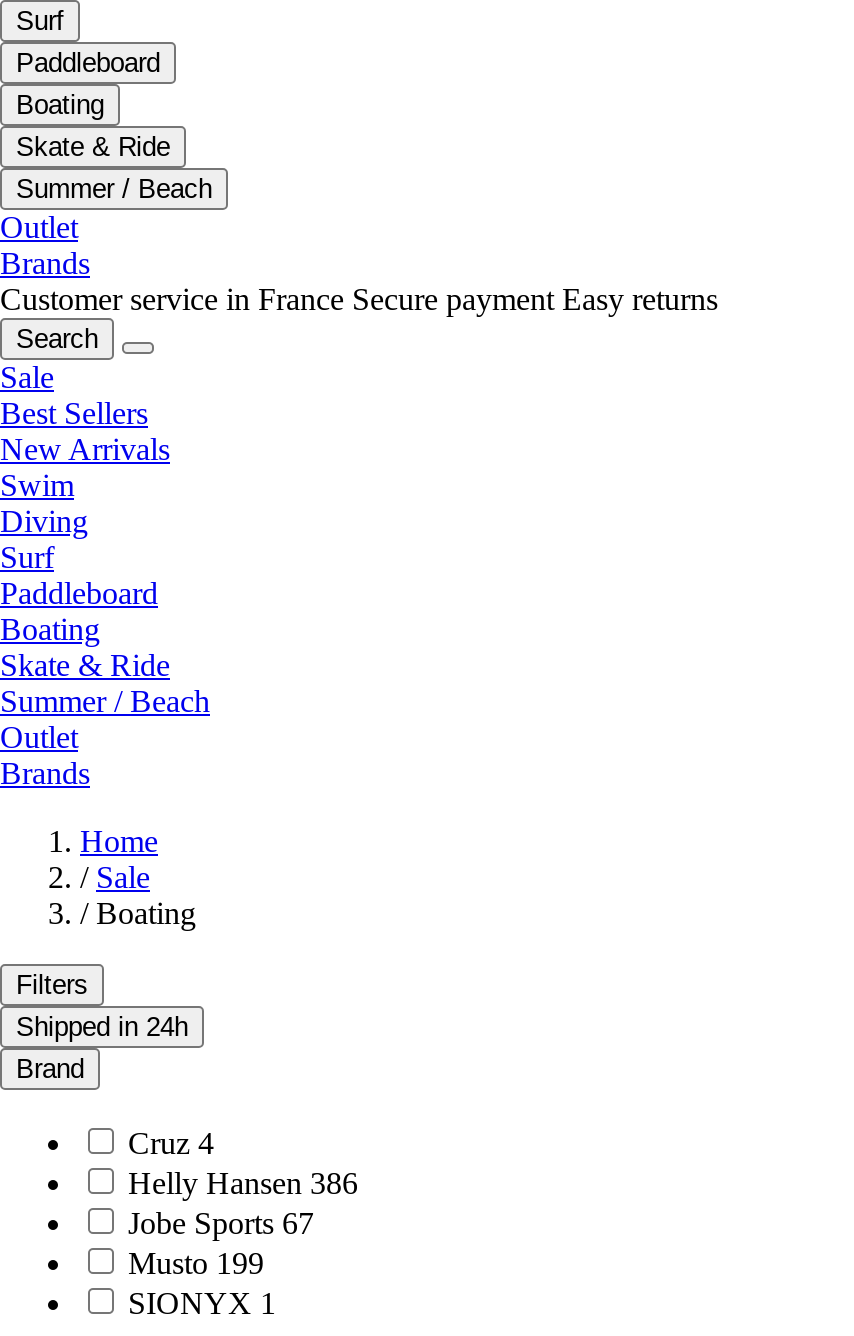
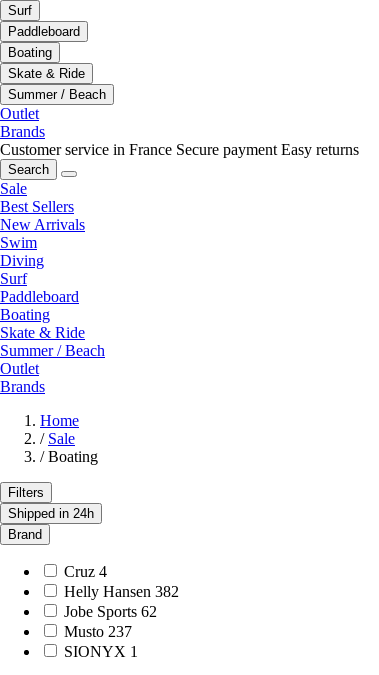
[128,1166,358,1200] Helly Hansen 386 -> [64,583,179,600] Helly Hansen 382
[128,1206,314,1240] Jobe Sports 67 -> [64,603,157,620] Jobe Sports 62
[128,1246,264,1280] Musto 199 -> [64,623,132,640] Musto 237

